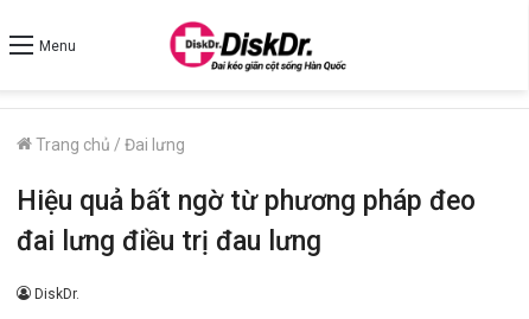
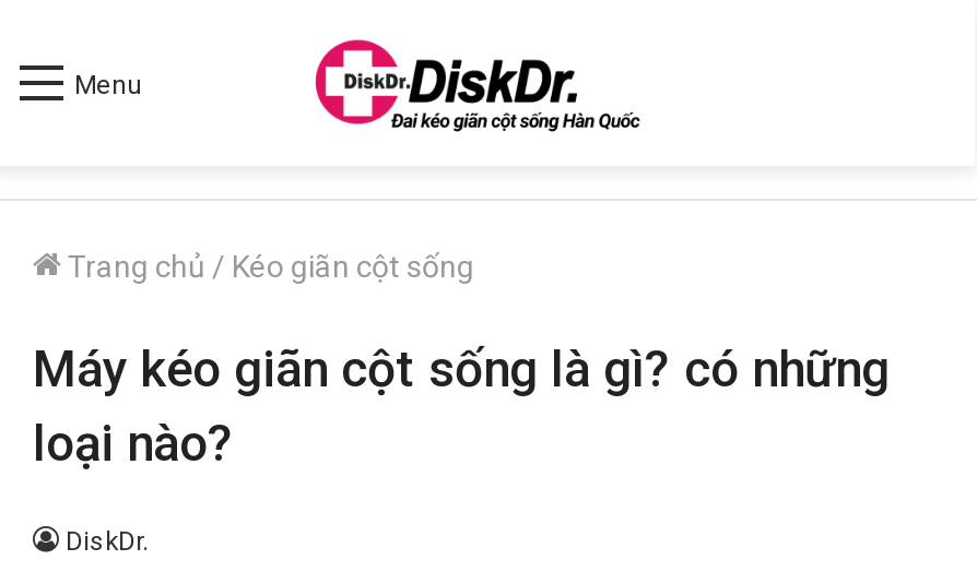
[32,135,185,154] Trang chủ / Đai lưng -> [61,249,474,284] Trang chủ / Kéo giãn cột sống
[17,185,476,258] Hiệu quả bất ngờ từ phương pháp đeo | đai lưng điều trị đau lưng -> [33,341,890,474] Máy kéo giãn cột sống là gì? có những | loại nào?

